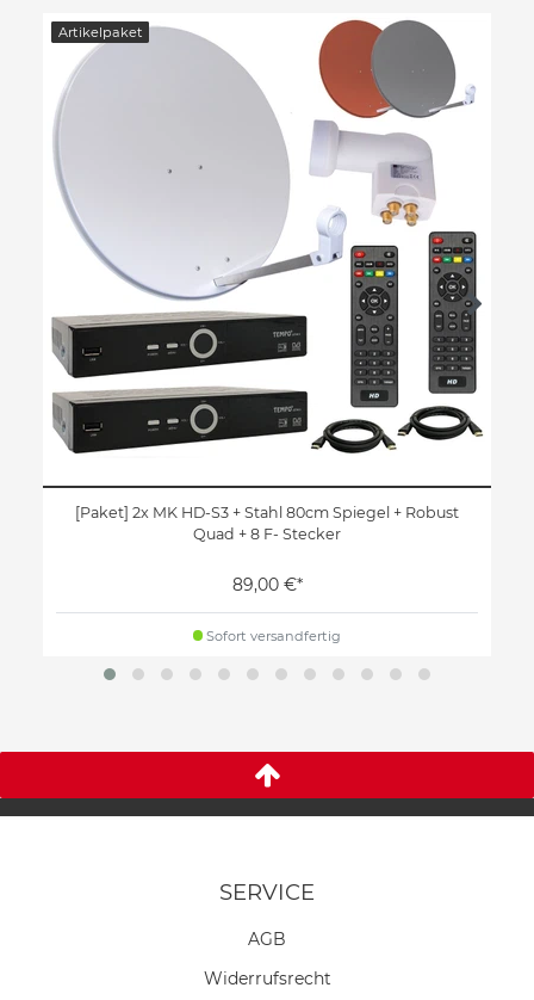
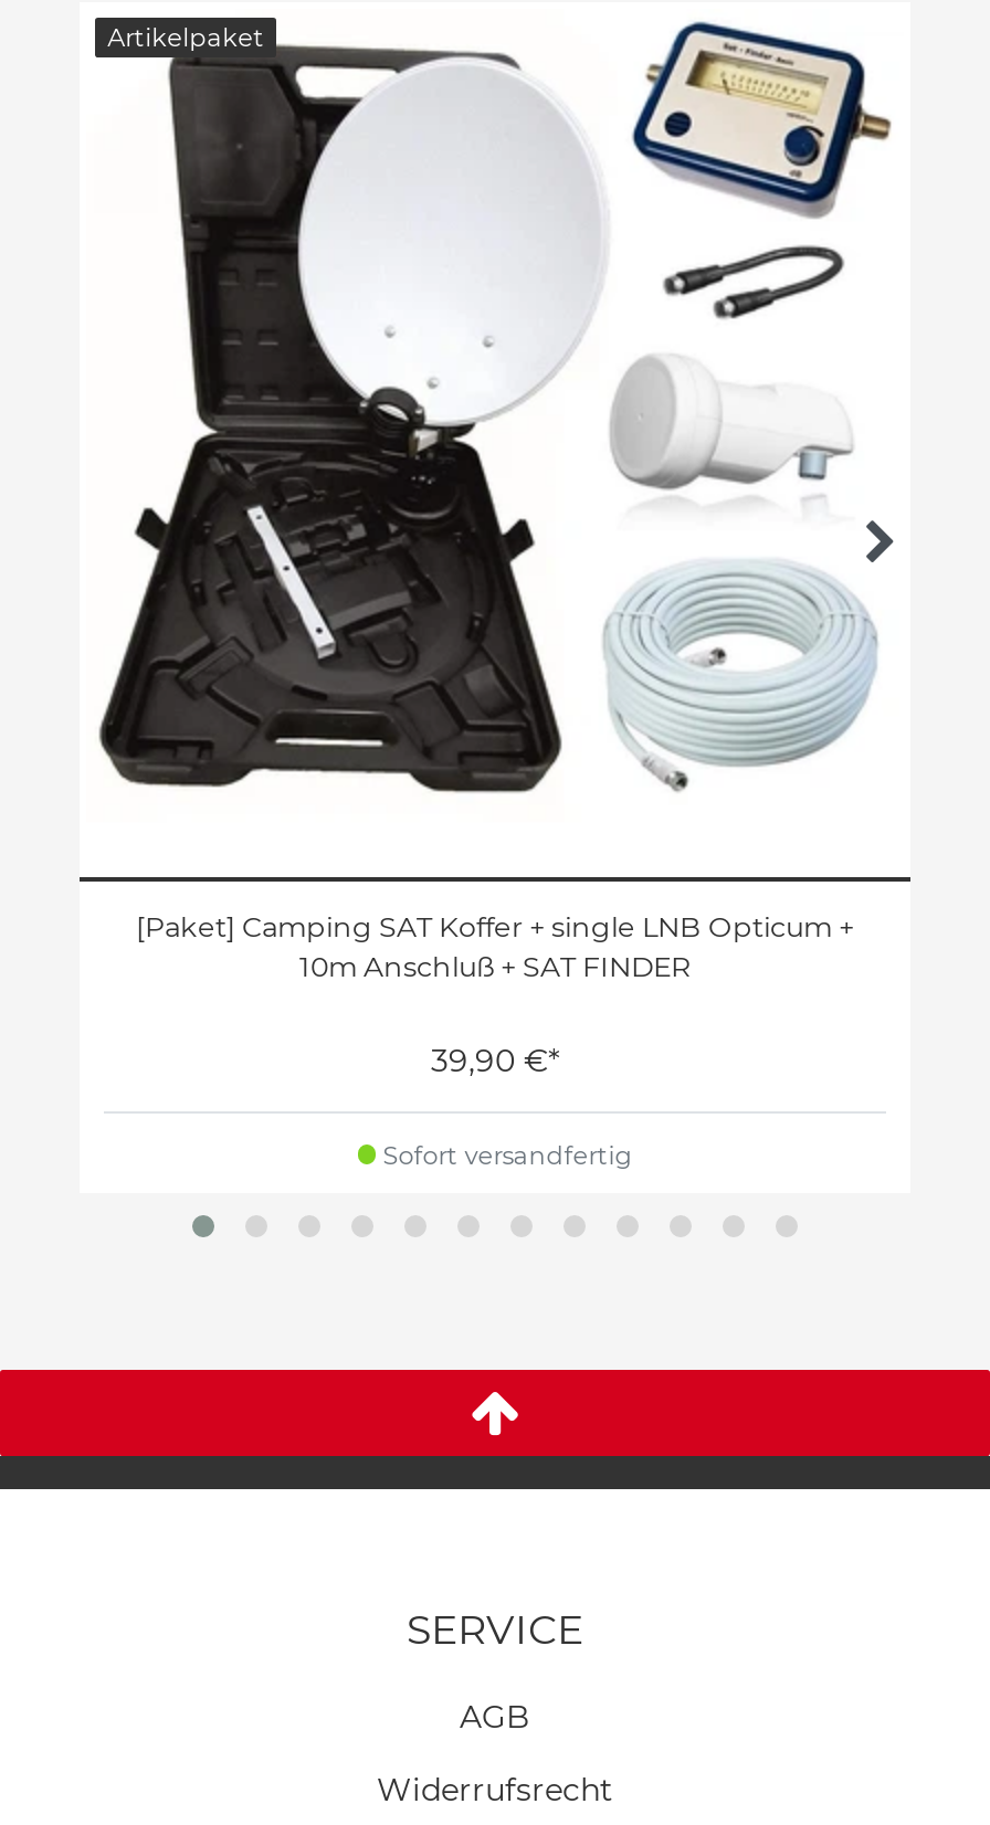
[51,19,484,455] [image] -> [97,15,893,817] [image]
[75,503,459,542] [Paket] 2x MK HD-S3 + Stahl 80cm Spiegel + Robust | Quad + 8 F- Stecker -> [136,909,854,982] [Paket] Camping SAT Koffer + single LNB Opticum + | 10m Anschluß + SAT FINDER
[232,574,302,595] 89,00 €* -> [431,1040,559,1080] 39,90 €*

